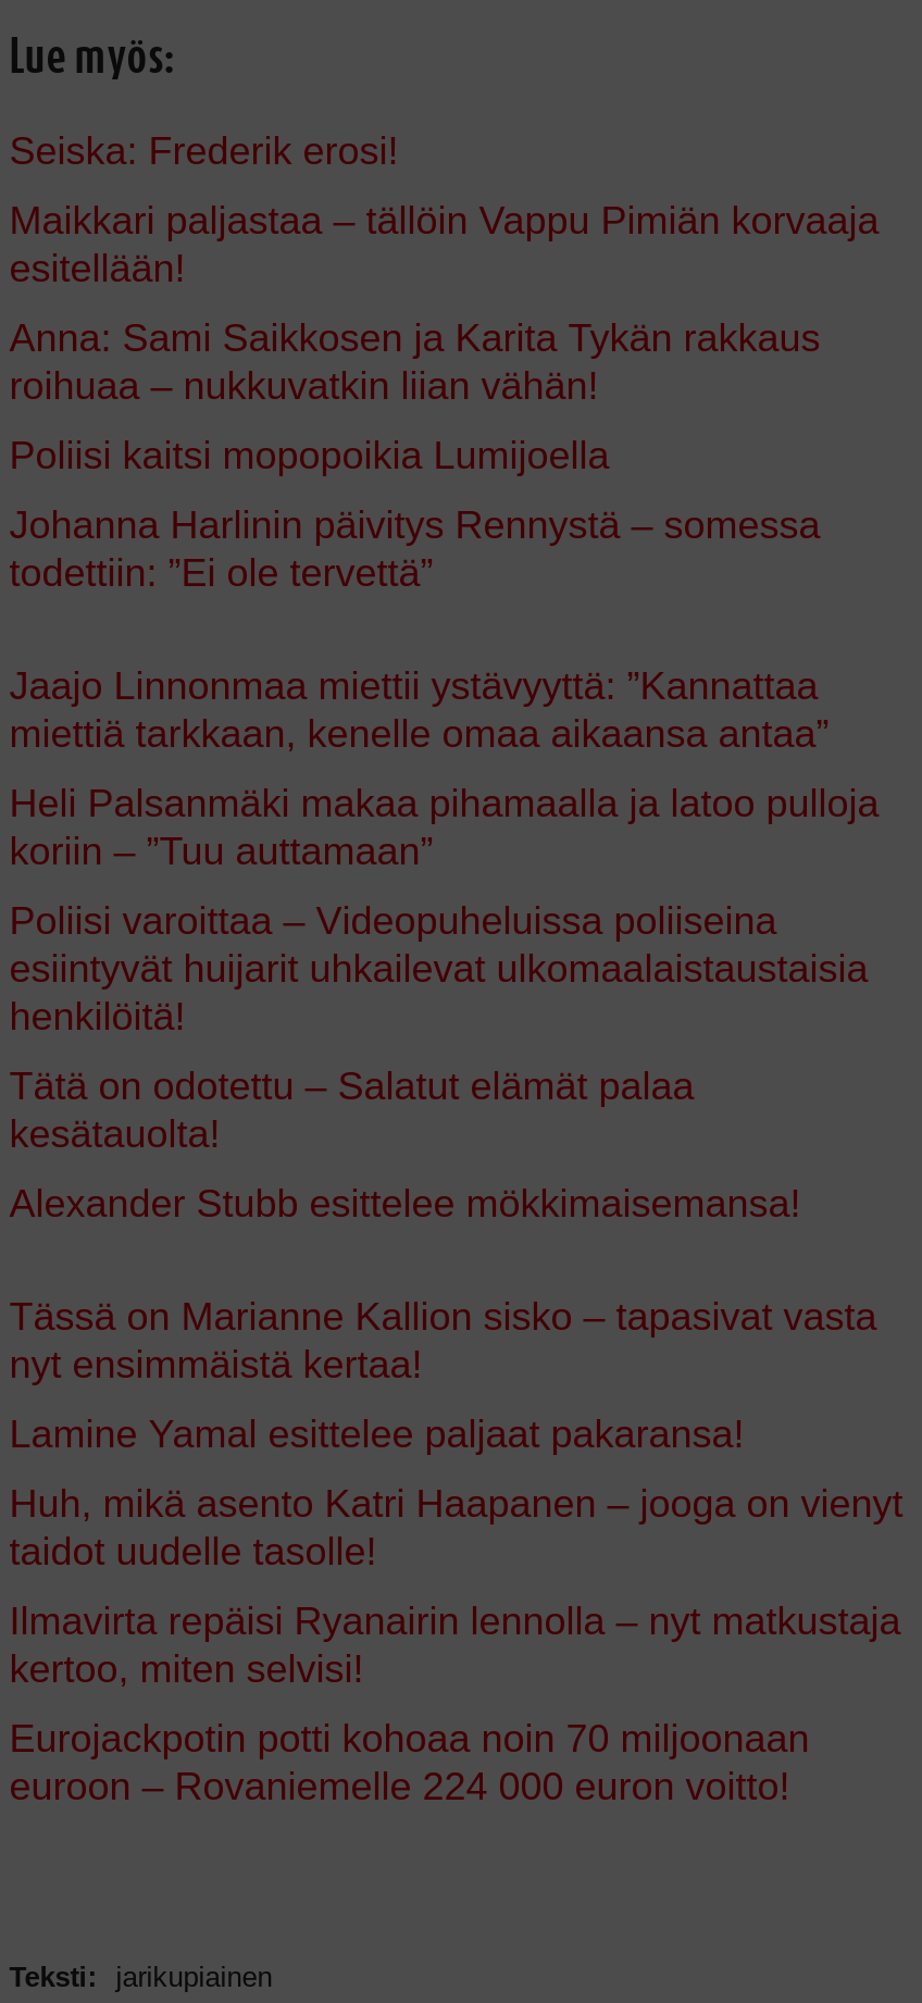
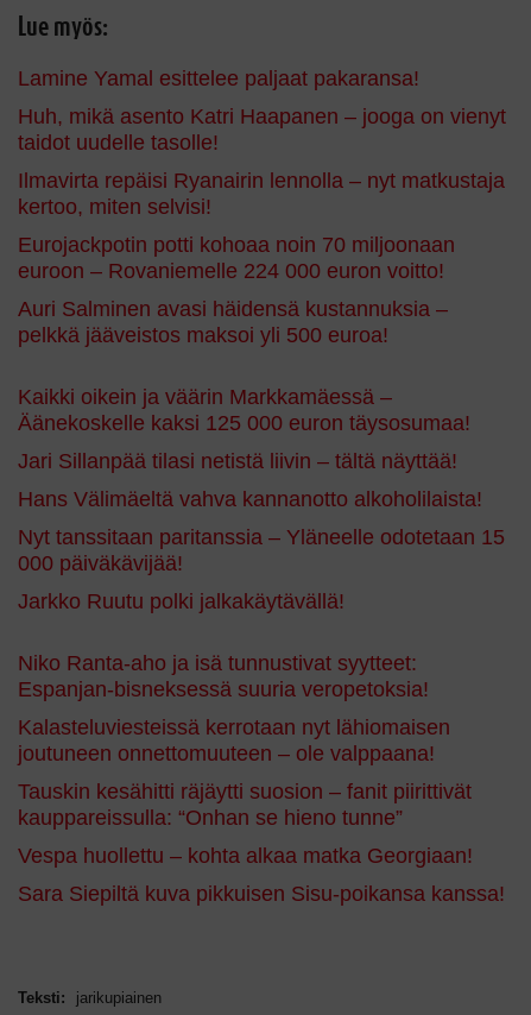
[9,129,879,1386] Seiska: Frederik erosi! | Maikkari paljastaa – tällöin Vappu Pimiän korvaaja | esitellään! | Anna: Sami Saikkosen ja Karita Tykän rakkaus | roihuaa – nukkuvatkin liian vähän! | Poliisi kaitsi mopopoikia Lumijoella | Johanna Harlinin päivitys Rennystä – somessa | todettiin: ”Ei ole tervettä” | Jaajo Linnonmaa miettii ystävyyttä: ”Kannattaa | miettiä tarkkaan, kenelle omaa aikaansa antaa” | Heli Palsanmäki makaa pihamaalla ja latoo pulloja | koriin – ”Tuu auttamaan” | Poliisi varoittaa – Videopuheluissa poliiseina | esiintyvät huijarit uhkailevat ulkomaalaistaustaisia | henkilöitä! | Tätä on odotettu – Salatut elämät palaa | kesätauolta! | Alexander Stubb esittelee mökkimaisemansa! | Tässä on Marianne Kallion sisko – tapasivat vasta | nyt ensimmäistä kertaa! -> none
moved [9,1413,903,1808] -> [17,67,506,283]: Lamine Yamal esittelee paljaat pakaransa! | Huh, mikä asento Katri Haapanen – jooga on vienyt | taidot uudelle tasolle! | Ilmavirta repäisi Ryanairin lennolla – nyt matkustaja | kertoo, miten selvisi! | Eurojackpotin potti kohoaa noin 70 miljoonaan | euroon – Rovaniemelle 224 000 euron voitto!
none -> [17,297,505,906] Auri Salminen avasi häidensä kustannuksia – | pelkkä jääveistos maksoi yli 500 euroa! | Kaikki oikein ja väärin Markkamäessä – | Äänekoskelle kaksi 125 000 euron täysosumaa! | Jari Sillanpää tilasi netistä liivin – tältä näyttää! | Hans Välimäeltä vahva kannanotto alkoholilaista! | Nyt tanssitaan paritanssia – Yläneelle odotetaan 15 | 000 päiväkävijää! | Jarkko Ruutu polki jalkakäytävällä! | Niko Ranta-aho ja isä tunnustivat syytteet: | Espanjan-bisneksessä suuria veropetoksia! | Kalasteluviesteissä kerrotaan nyt lähiomaisen | joutuneen onnettomuuteen – ole valppaana! | Tauskin kesähitti räjäytti suosion – fanit piirittivät | kauppareissulla: “Onhan se hieno tunne” | Vespa huollettu – kohta alkaa matka Georgiaan! | Sara Siepiltä kuva pikkuisen Sisu-poikansa kanssa!

